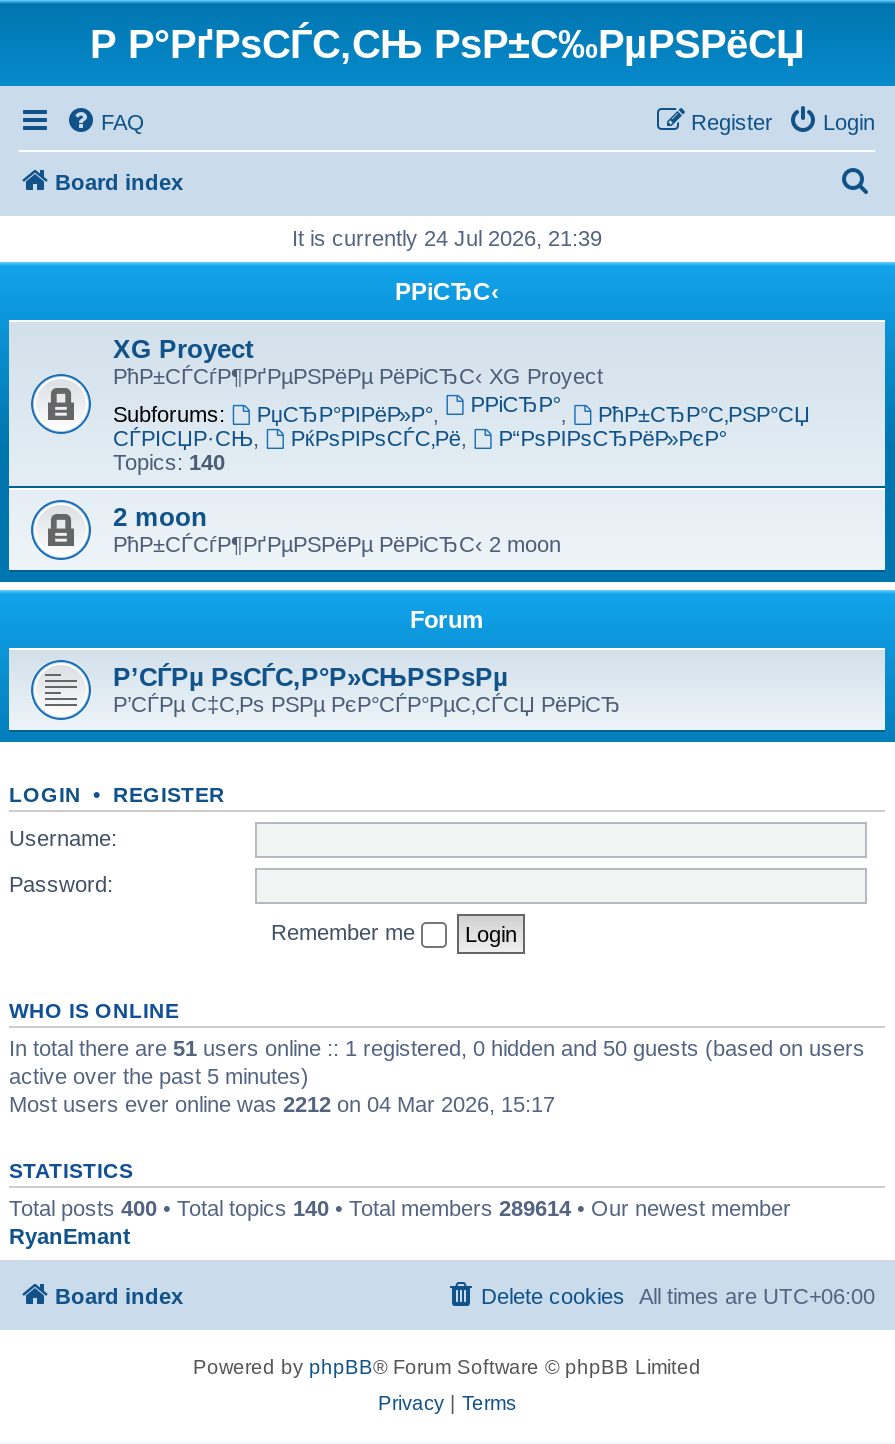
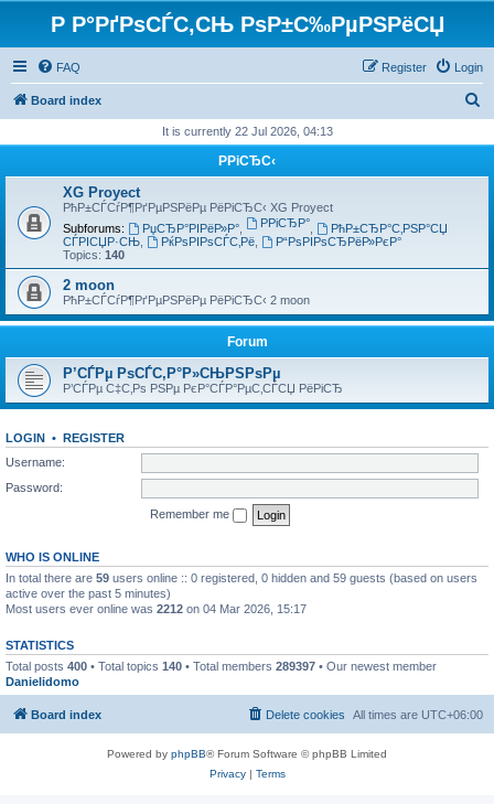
[292,226,602,250] It is currently 24 Jul 2026, 21:39 -> [162,125,332,138] It is currently 22 Jul 2026, 04:13
[9,1035,865,1059] In total there are 51 users online :: 1 registered, 0 hidden and 50 guests (based on users -> [6,571,477,584] In total there are 59 users online :: 0 registered, 0 hidden and 59 guests (based on users
[9,1195,791,1247] Total posts 400 • Total topics 140 • Total members 289614 • Our newest member | RyanEmant -> [6,659,437,688] Total posts 400 • Total topics 140 • Total members 289397 • Our newest member | Danielidomo

